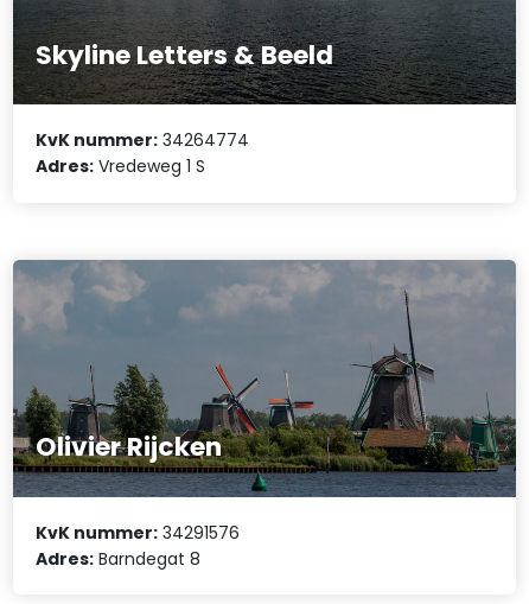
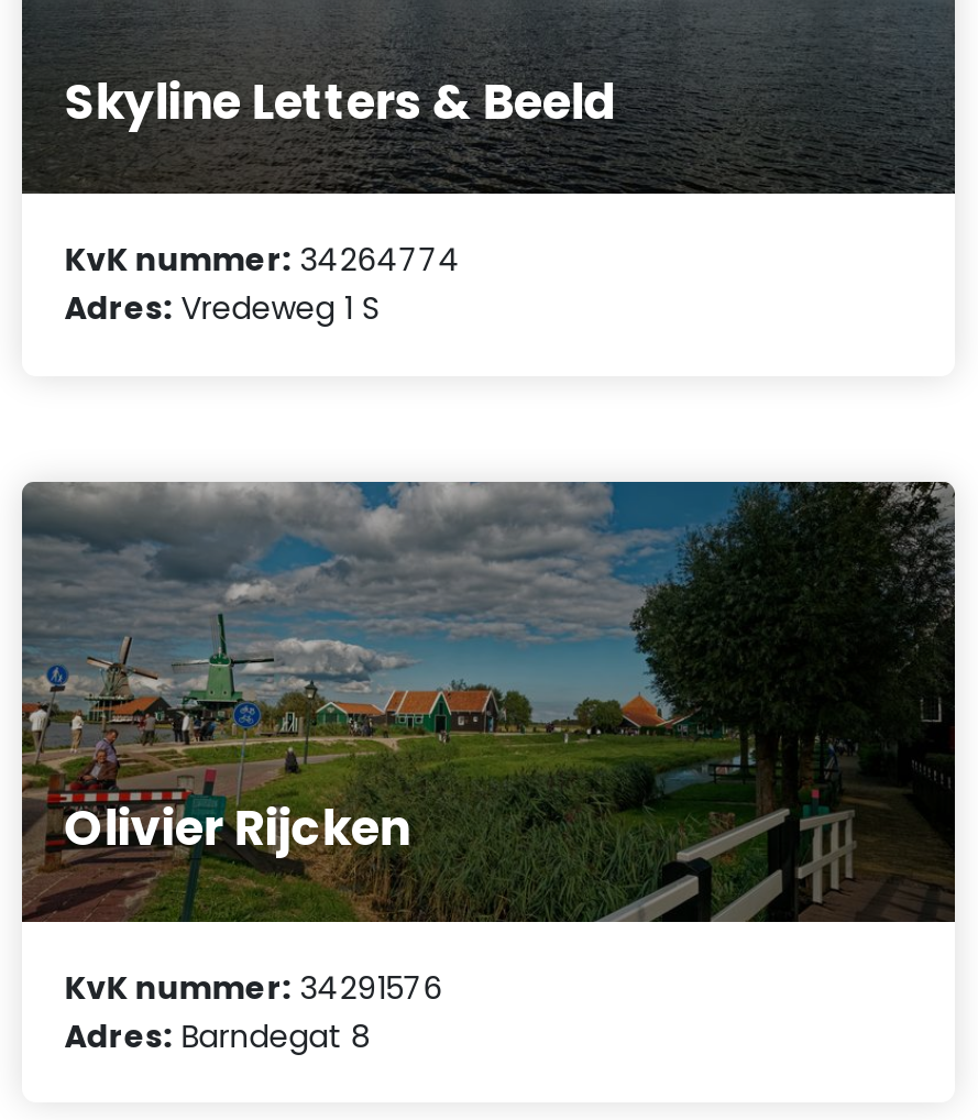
[12,260,517,498] [image] -> [20,482,955,924] [image]

